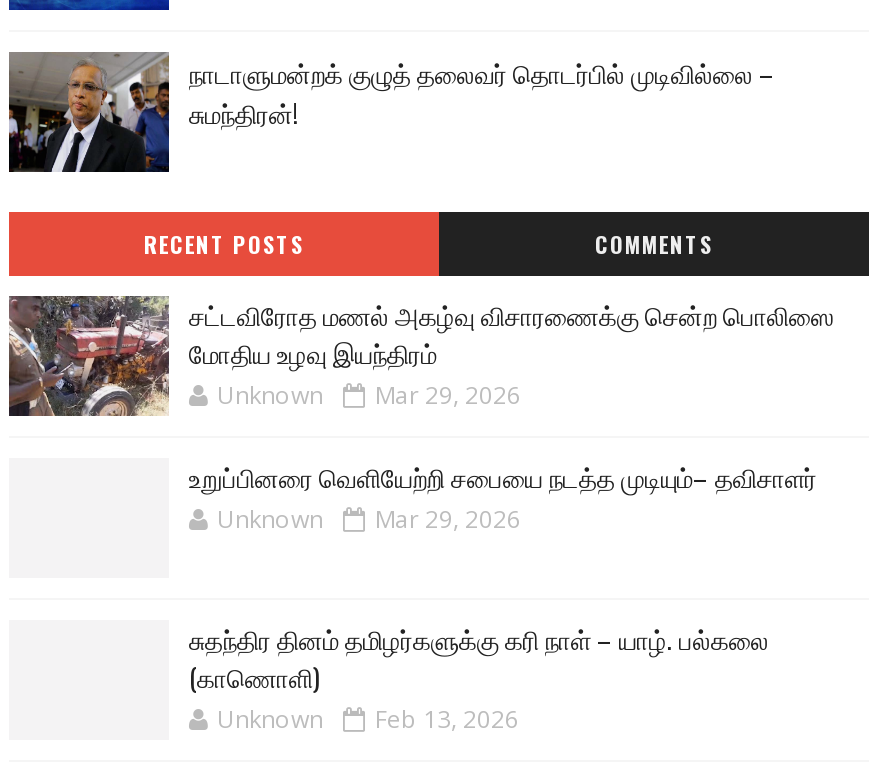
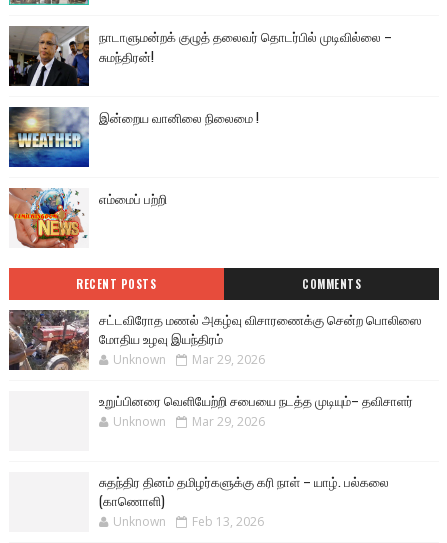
none -> [8,106,259,160] [image] | இன்றைய வானிலை நிலைமை !
none -> [8,188,167,249] [image] | எம்மைப் பற்றி

